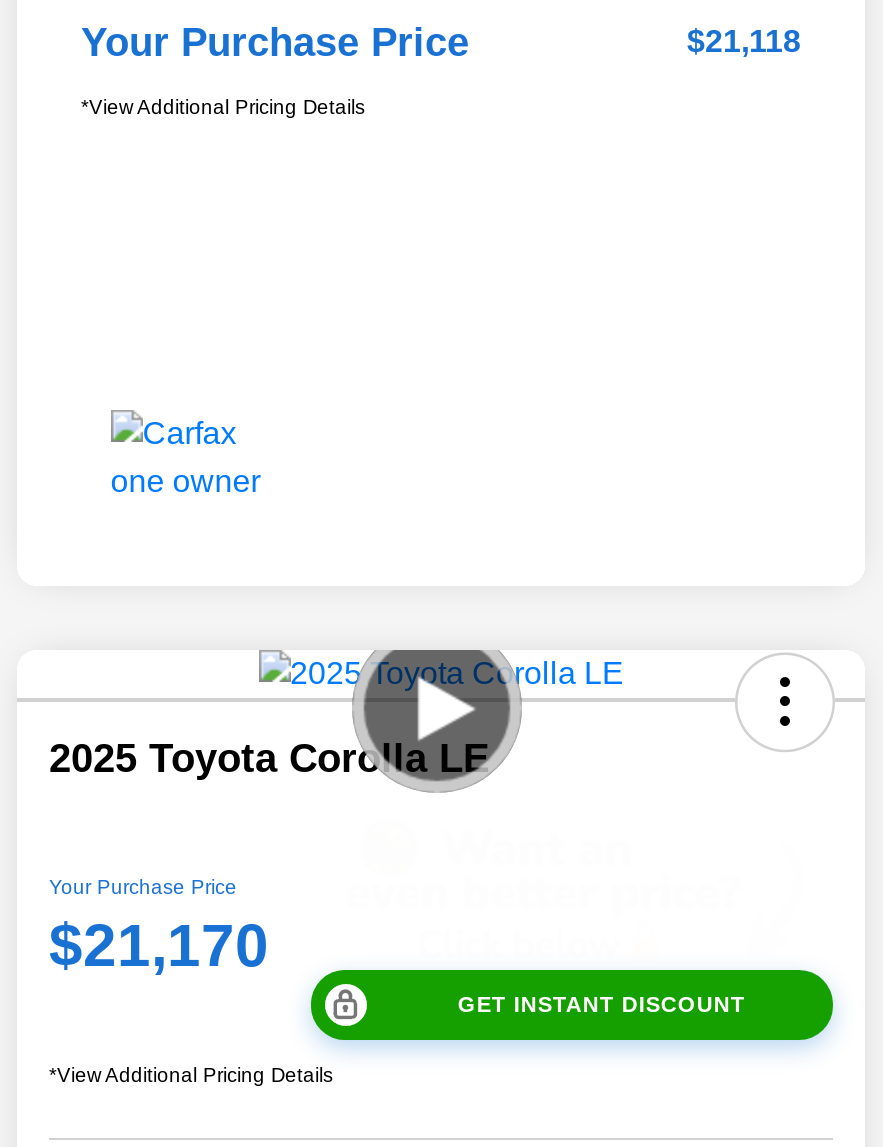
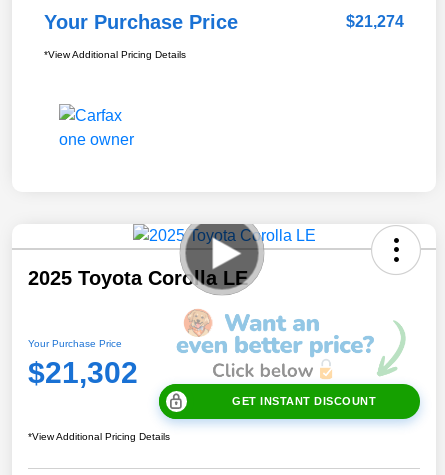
[687,24,801,58] $21,118 -> [346,13,404,30] $21,274
none -> [176,308,406,379] [image]
[49,913,269,979] $21,170 -> [28,356,138,389] $21,302

